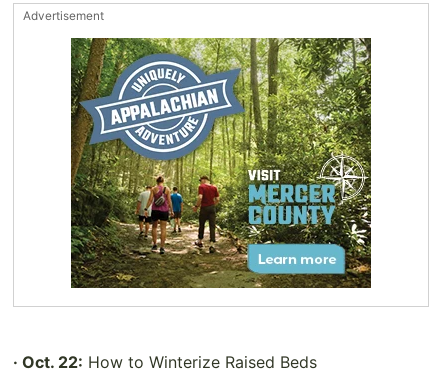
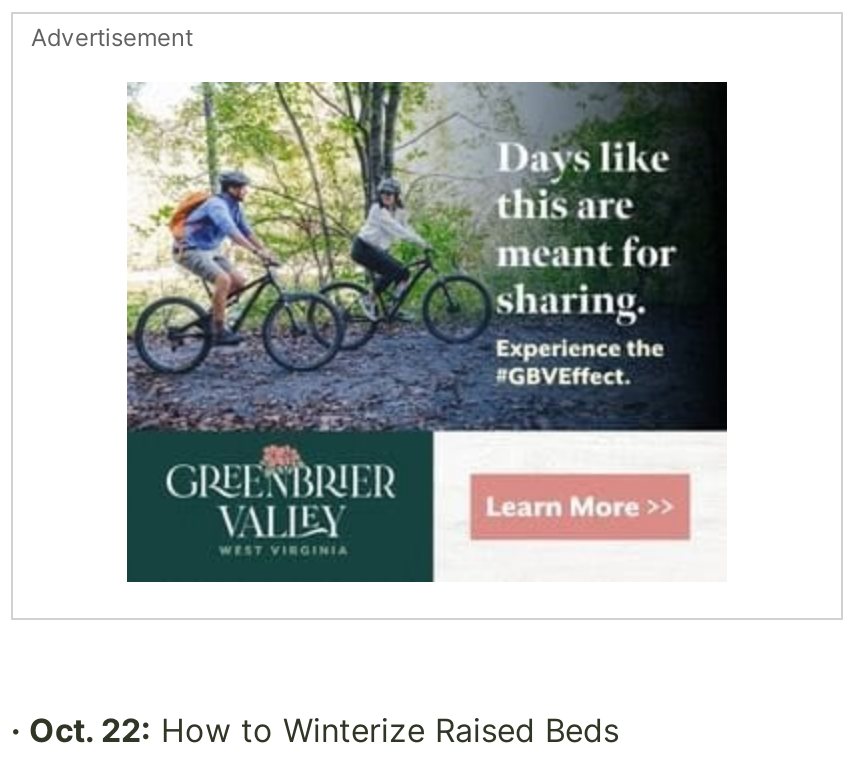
[70,37,372,289] [image] -> [125,80,729,582] [image]

